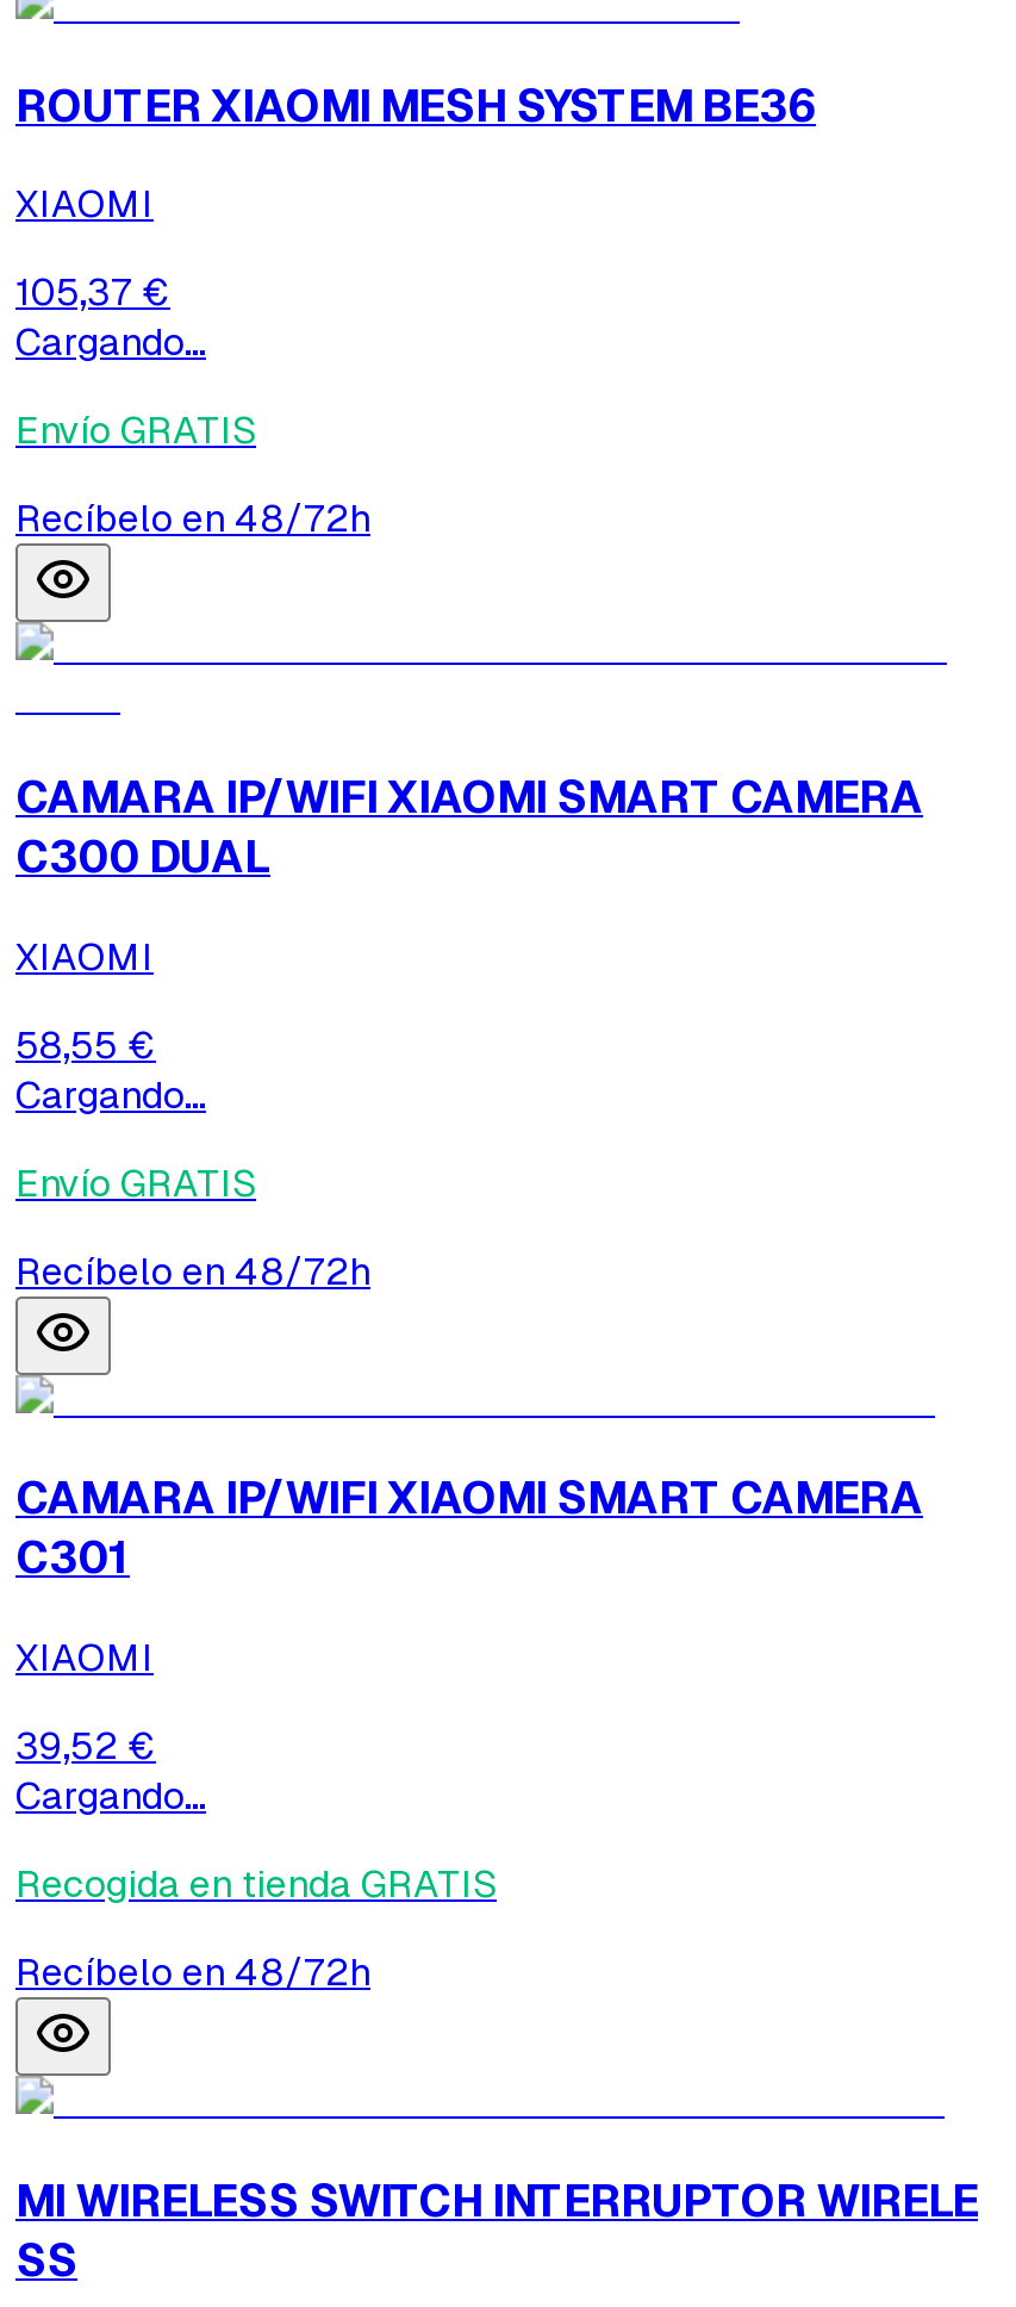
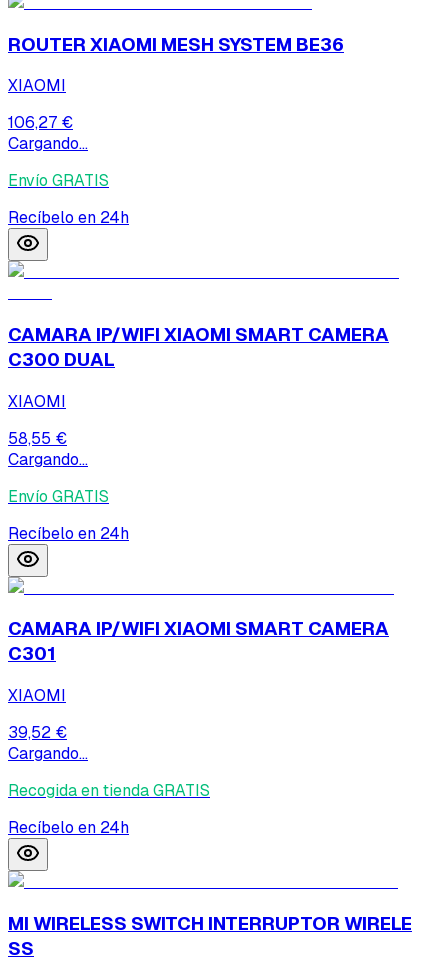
[15,267,170,317] 105,37 € -> [8,112,73,133] 106,27 €
[15,494,370,544] Recíbelo en 48/72h -> [8,207,129,228] Recíbelo en 24h
[15,1246,370,1296] Recíbelo en 48/72h -> [8,523,129,544] Recíbelo en 24h
[15,1947,370,1997] Recíbelo en 48/72h -> [8,817,129,838] Recíbelo en 24h

